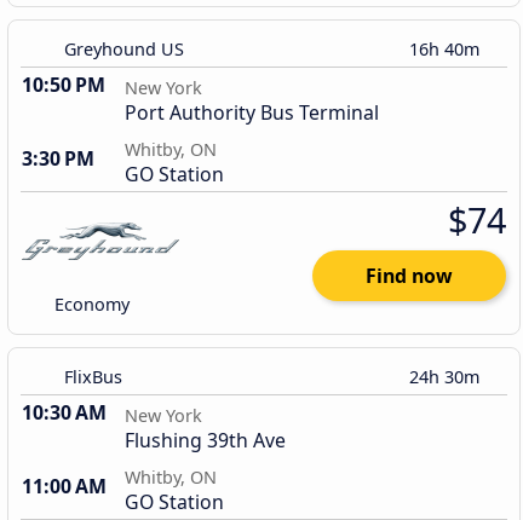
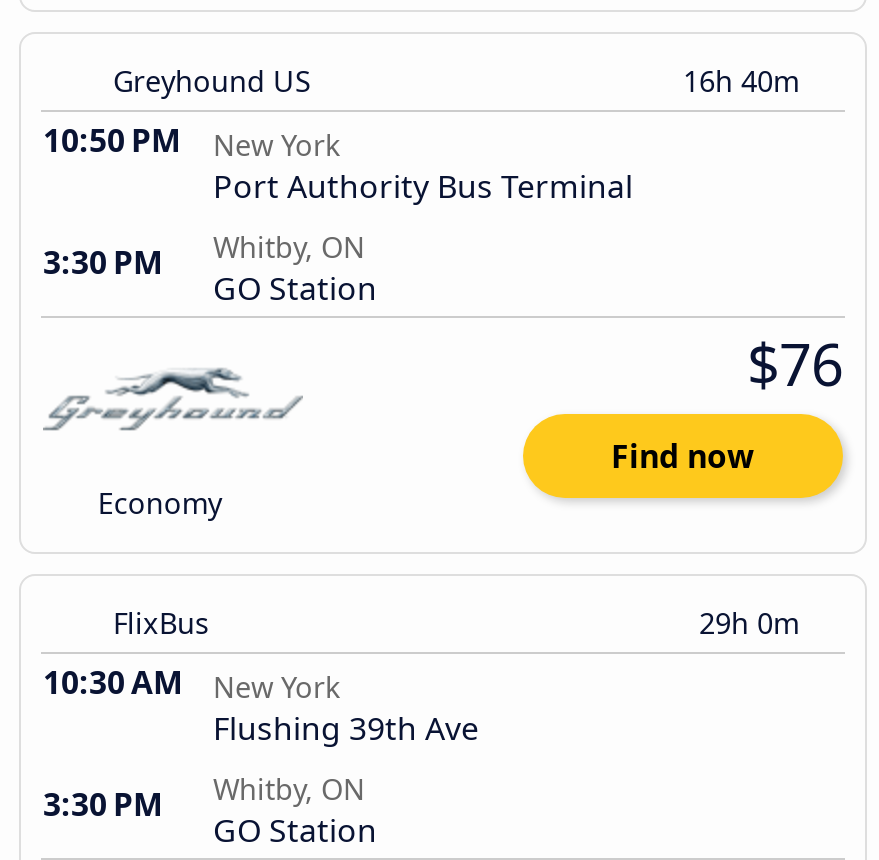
[448,196,506,243] $74 -> [747,324,843,402] $76
[409,365,484,388] 24h 30m -> [699,604,807,642] 29h 0m
[22,466,217,500] 11:00 AM Whitby, ON -> [43,770,365,826] 3:30 PM Whitby, ON

